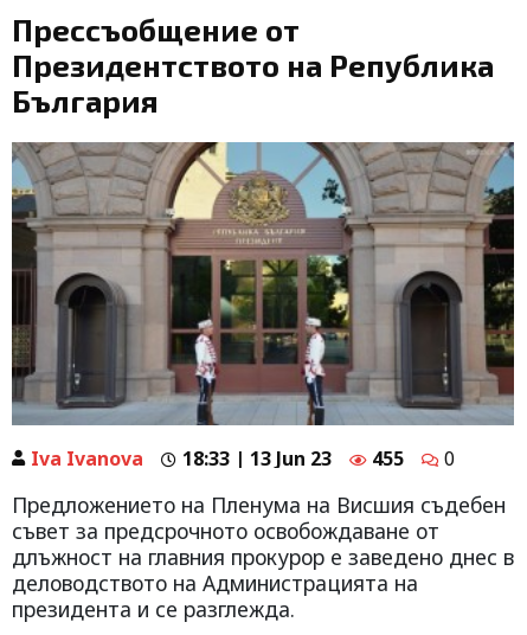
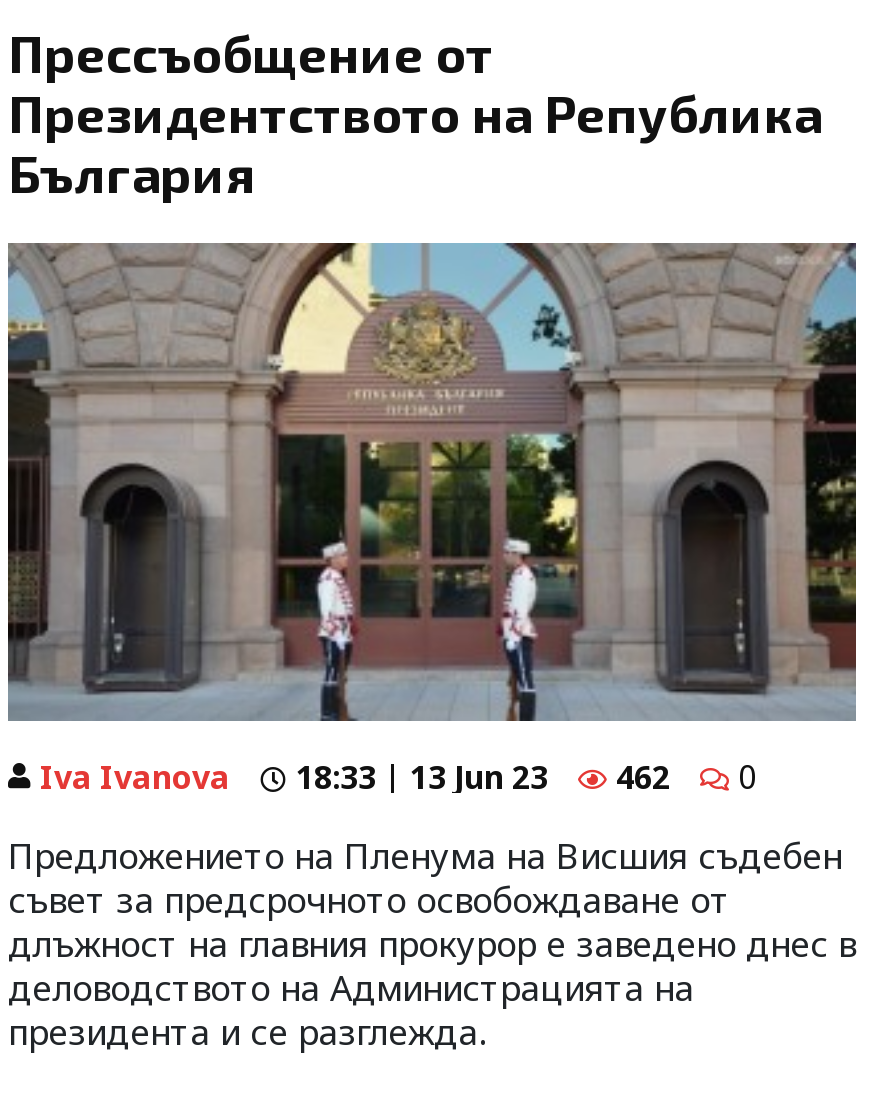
[372,445,404,471] 455 -> [616,754,670,798] 462

